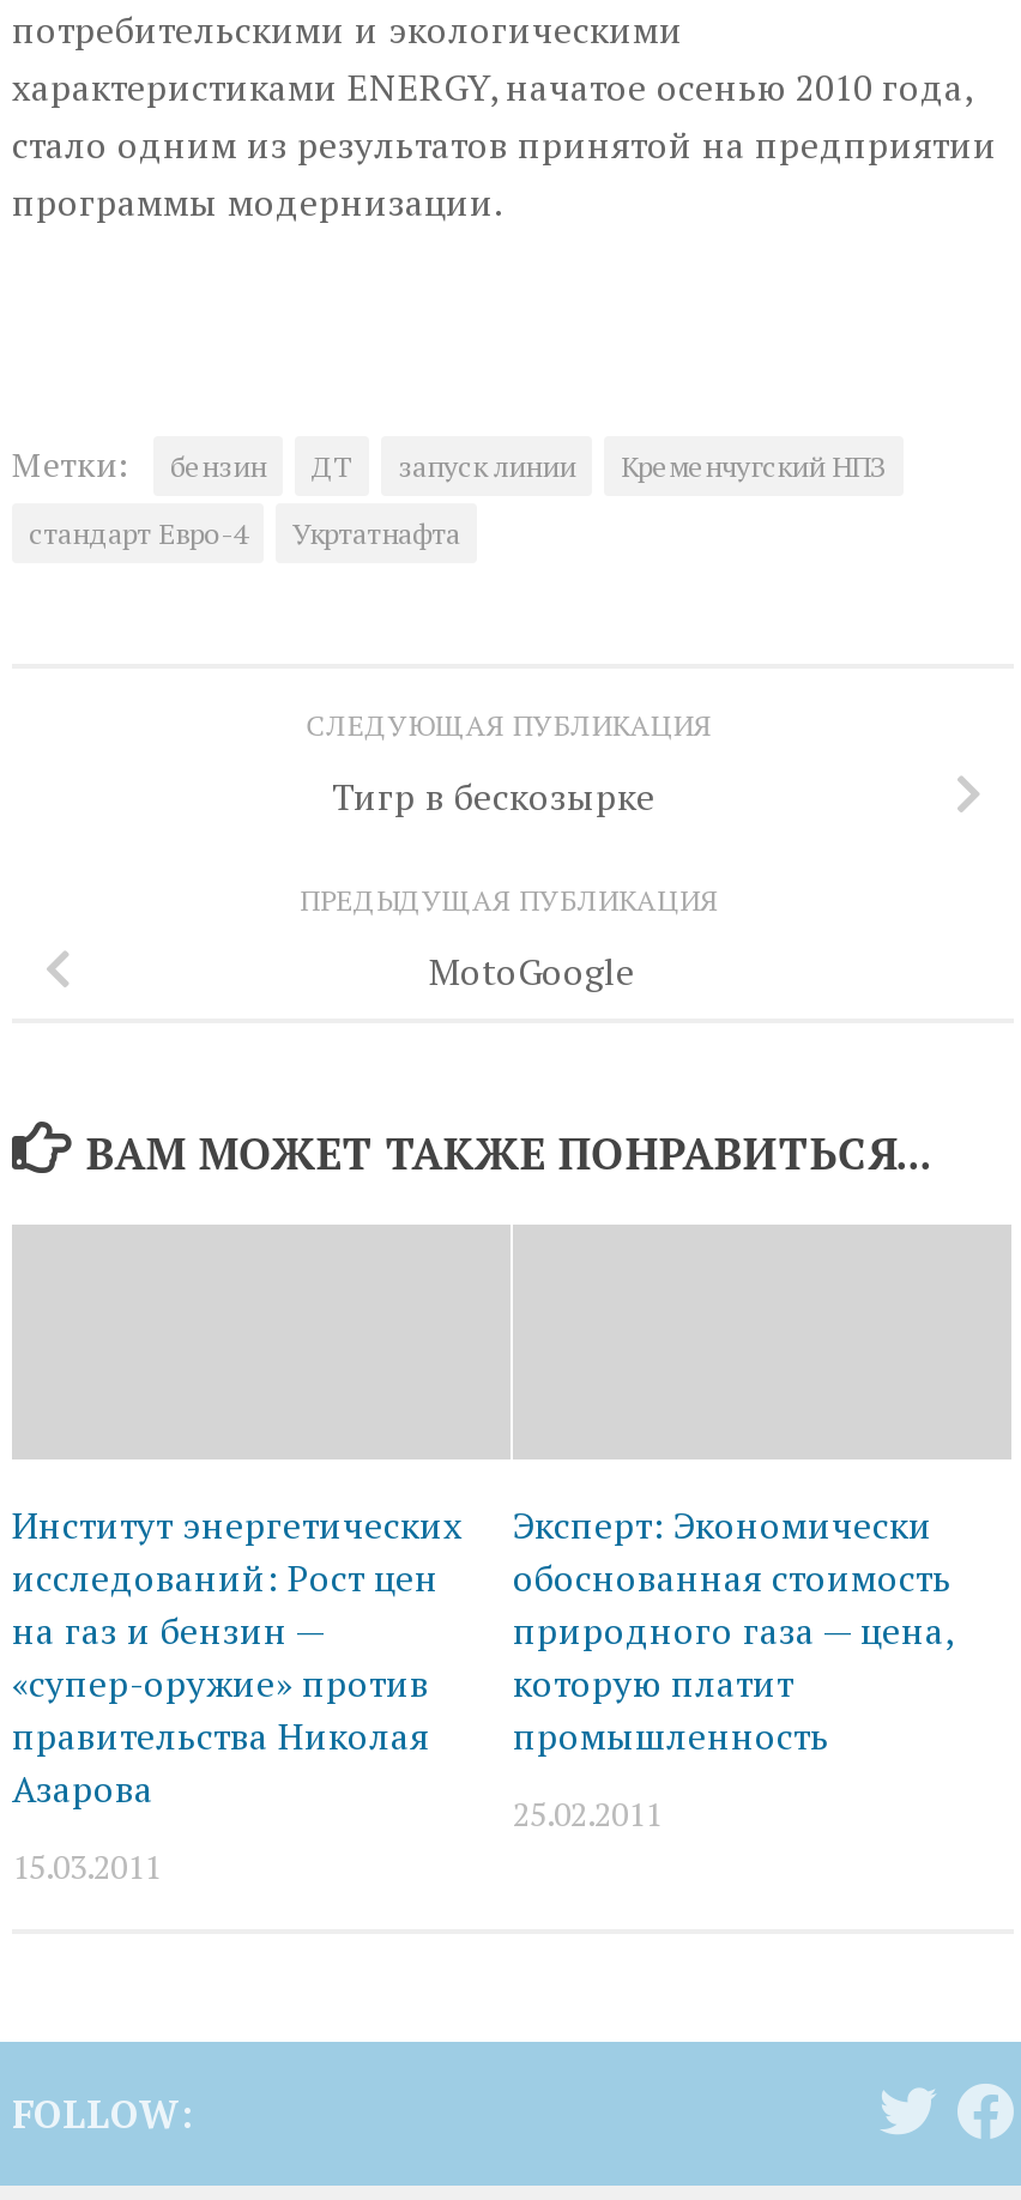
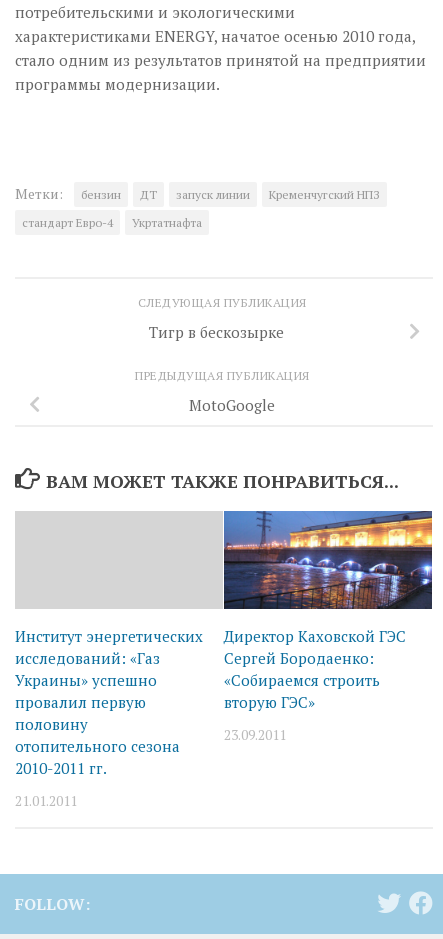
none -> [223,510,433,610] [image]
[513,1500,951,1759] Эксперт: Экономически | обоснованная стоимость | природного газа — цена, | которую платит | промышленность -> [224,626,406,712] Директор Каховской ГЭС | Сергей Бородаенко: | «Собираемся строить | вторую ГЭС»
[12,1553,439,1812] исследований: Рост цен | на газ и бензин — | «супер-оружие» против | правительства Николая | Азарова -> [15,648,180,778] исследований: «Газ | Украины» успешно | провалил первую | половину | отопительного сезона | 2010-2011 гг.
[513,1790,661,1835] 25.02.2011 -> [224,725,286,744] 23.09.2011
[12,1843,161,1888] 15.03.2011 -> [15,791,77,810] 21.01.2011

